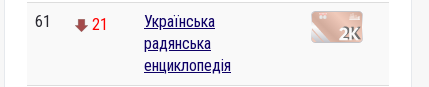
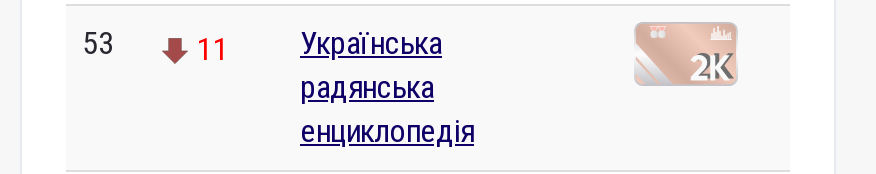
[35,12,51,31] 61 -> [82,24,114,62] 53
[88,15,108,34] 21 -> [188,30,228,68] 11

